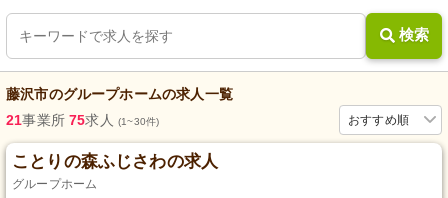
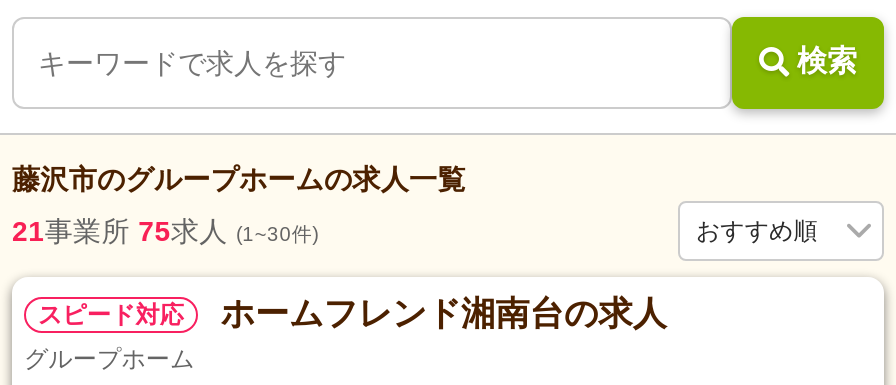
[12,152,218,171] ことりの森ふじさわの求人 -> [38,295,667,333] スピード対応 | ホームフレンド湘南台の求人

